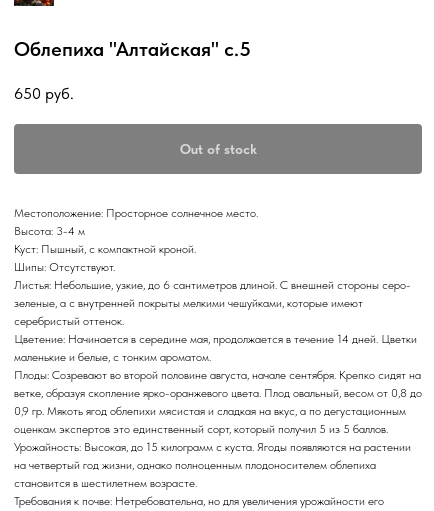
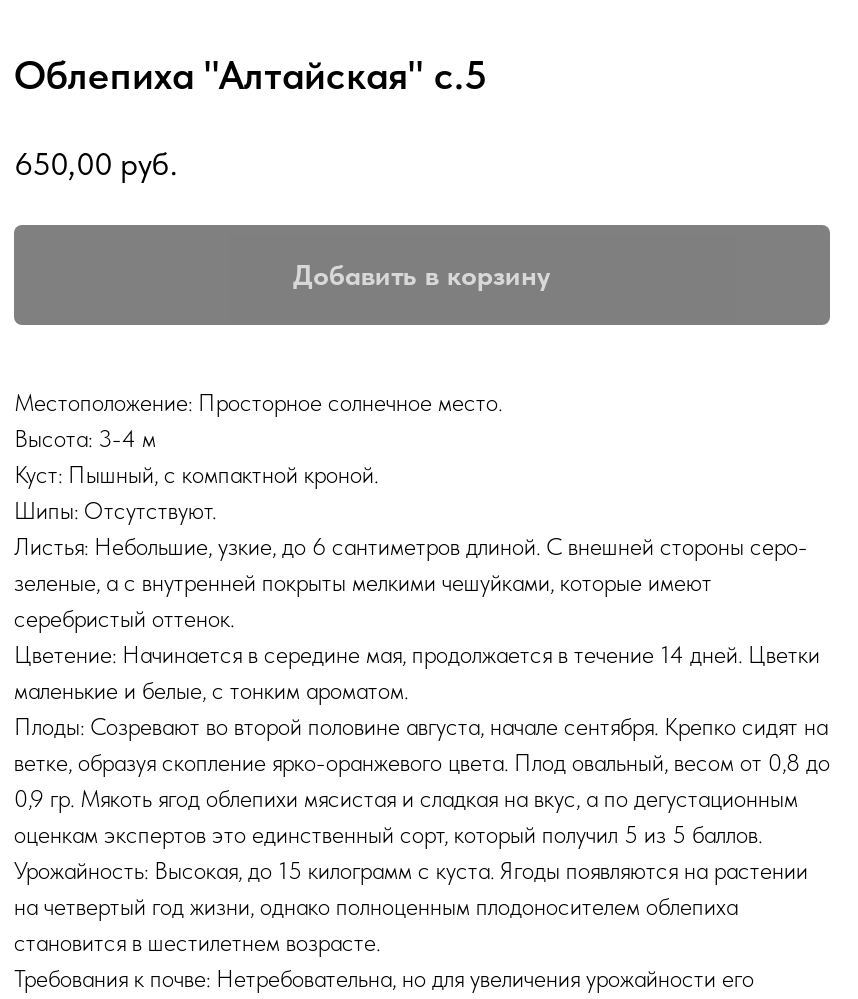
[14,84,74,103] 650 руб. -> [14,145,178,183] 650,00 руб.
[179,141,256,157] Out of stock -> [293,259,551,291] Добавить в корзину

